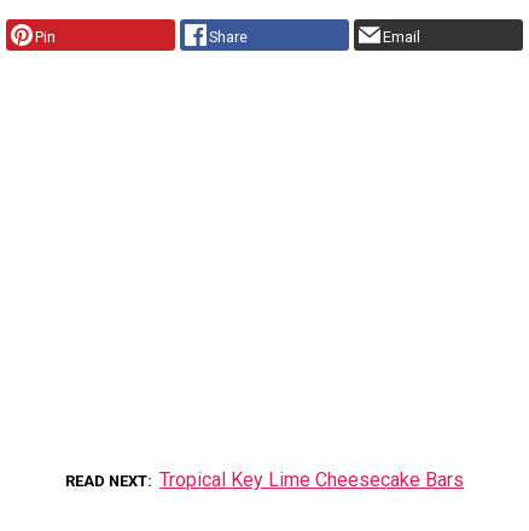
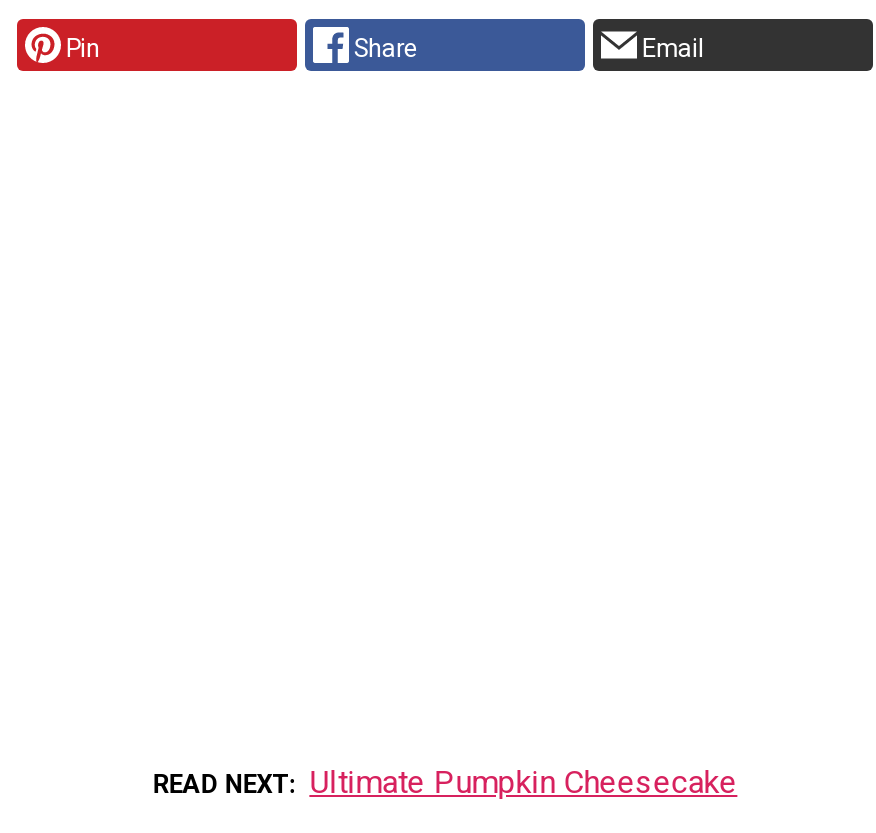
[160,468,464,491] Tropical Key Lime Cheesecake Bars -> [309,763,737,801] Ultimate Pumpkin Cheesecake

